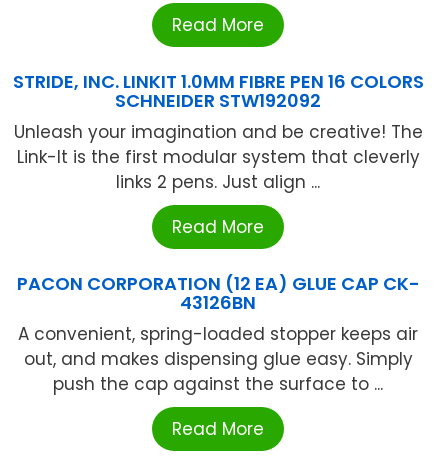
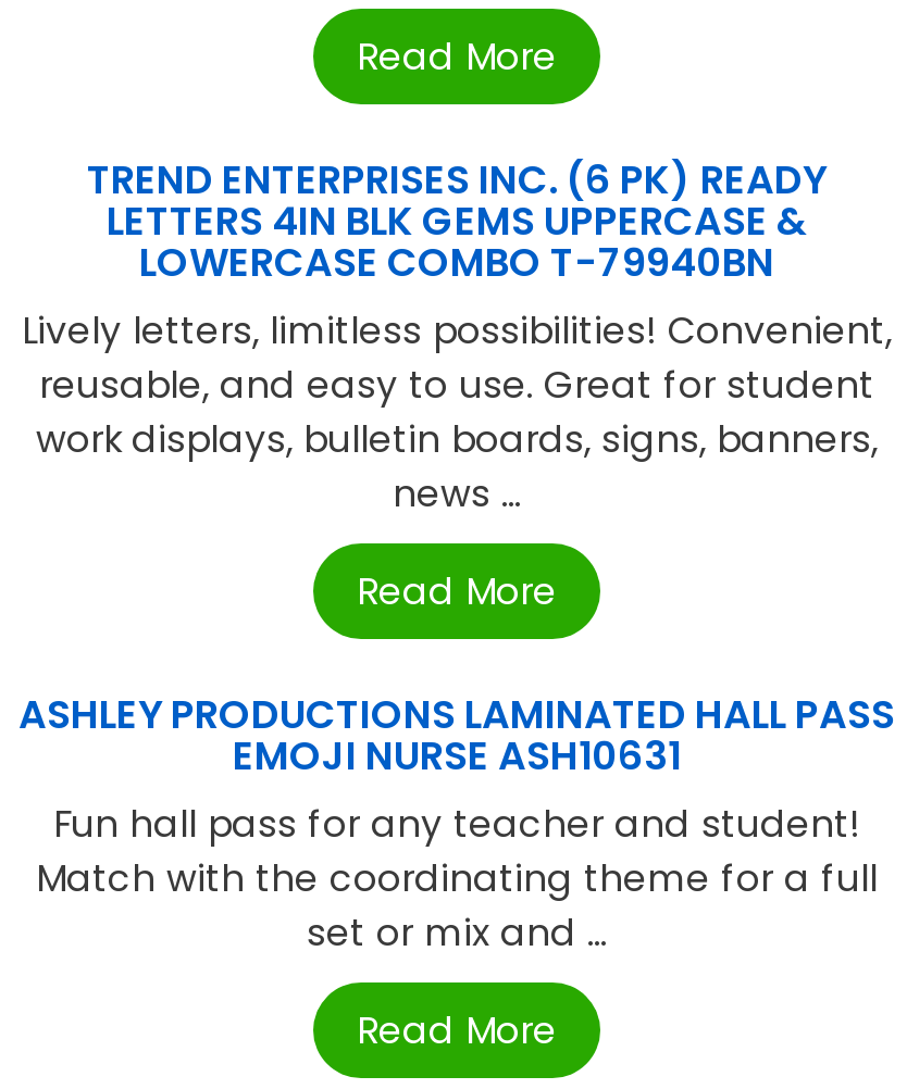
[12,69,423,194] STRIDE, INC. LINKIT 1.0MM FIBRE PEN 16 COLORS | SCHNEIDER STW192092 | Unleash your imagination and be creative! The | Link-It is the first modular system that cleverly | links 2 pens. Just align ... -> [22,153,892,521] TREND ENTERPRISES INC. (6 PK) READY | LETTERS 4IN BLK GEMS UPPERCASE & | LOWERCASE COMBO T-79940BN | Lively letters, limitless possibilities! Convenient, | reusable, and easy to use. Great for student | work displays, bulletin boards, signs, banners, | news ...
[16,271,419,396] PACON CORPORATION (12 EA) GLUE CAP CK- | 43126BN | A convenient, spring-loaded stopper keeps air | out, and makes dispensing glue easy. Simply | push the cap against the surface to ... -> [18,688,895,960] ASHLEY PRODUCTIONS LAMINATED HALL PASS | EMOJI NURSE ASH10631 | Fun hall pass for any teacher and student! | Match with the coordinating theme for a full | set or mix and ...

